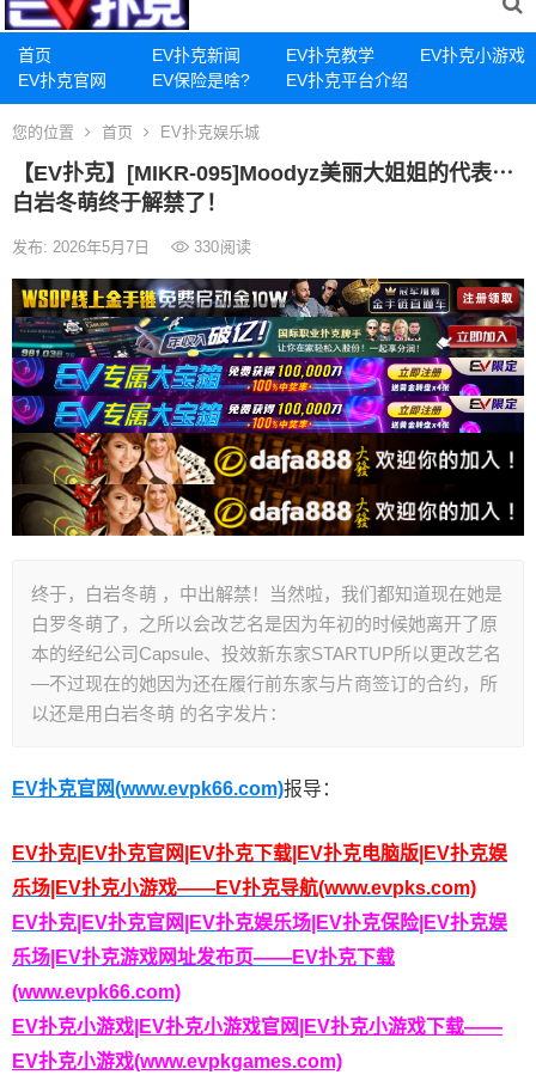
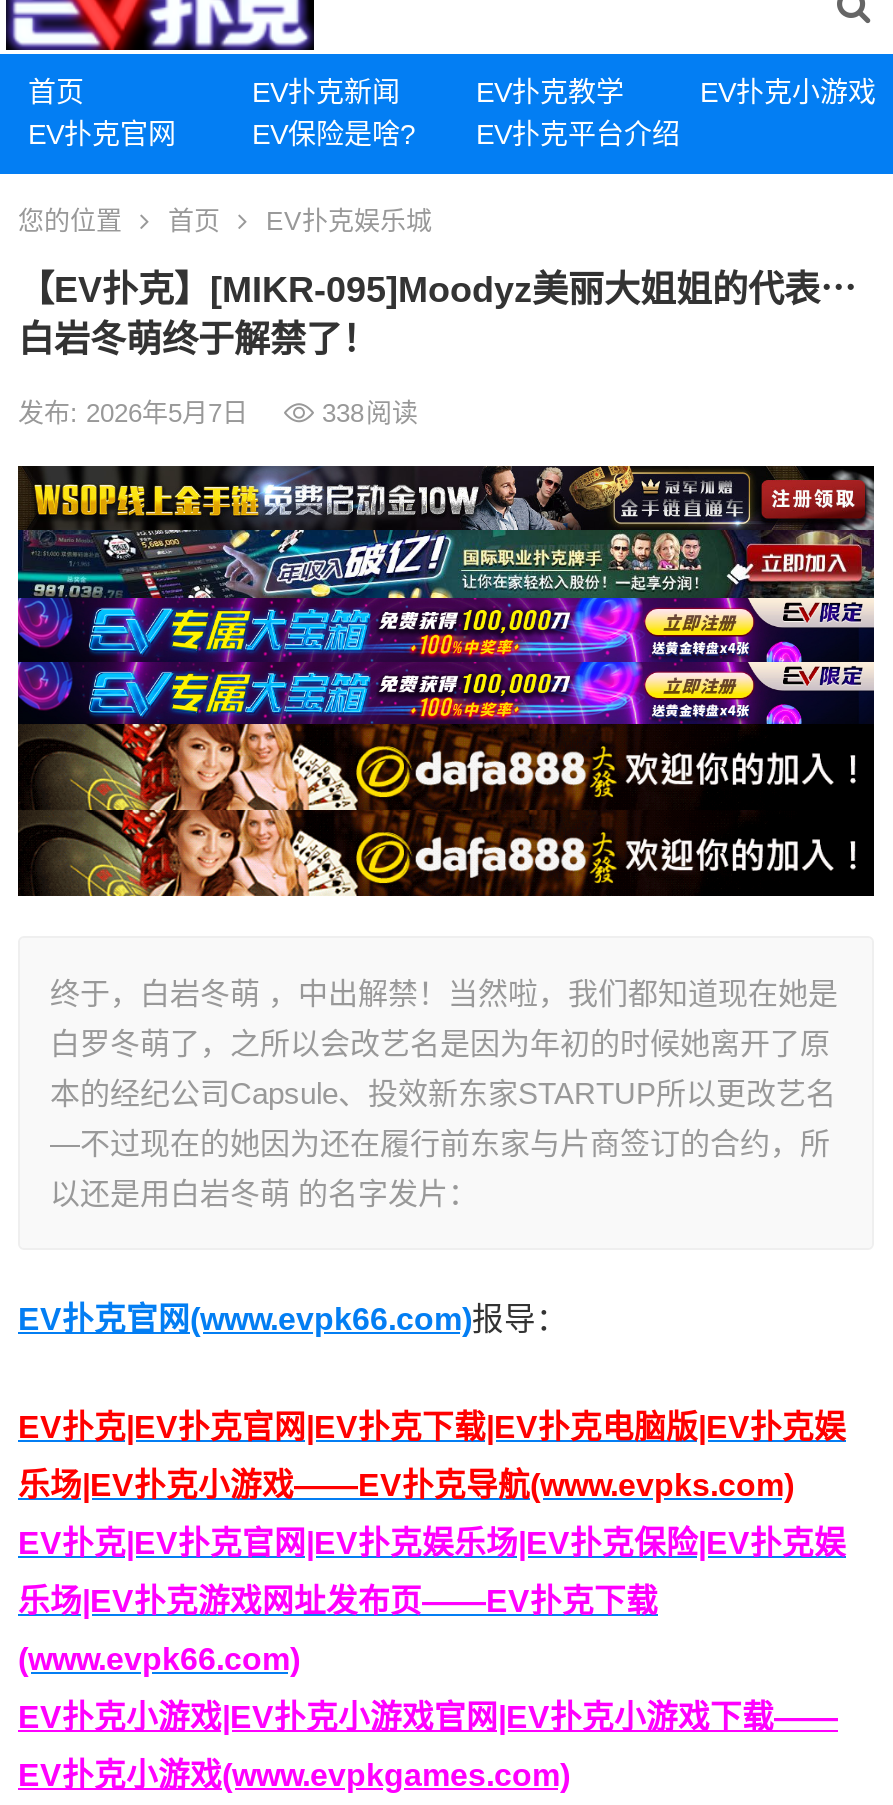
[12,238,251,256] 发布: 2026年5月7日 330阅读 -> [18,398,418,428] 发布: 2026年5月7日 338阅读

